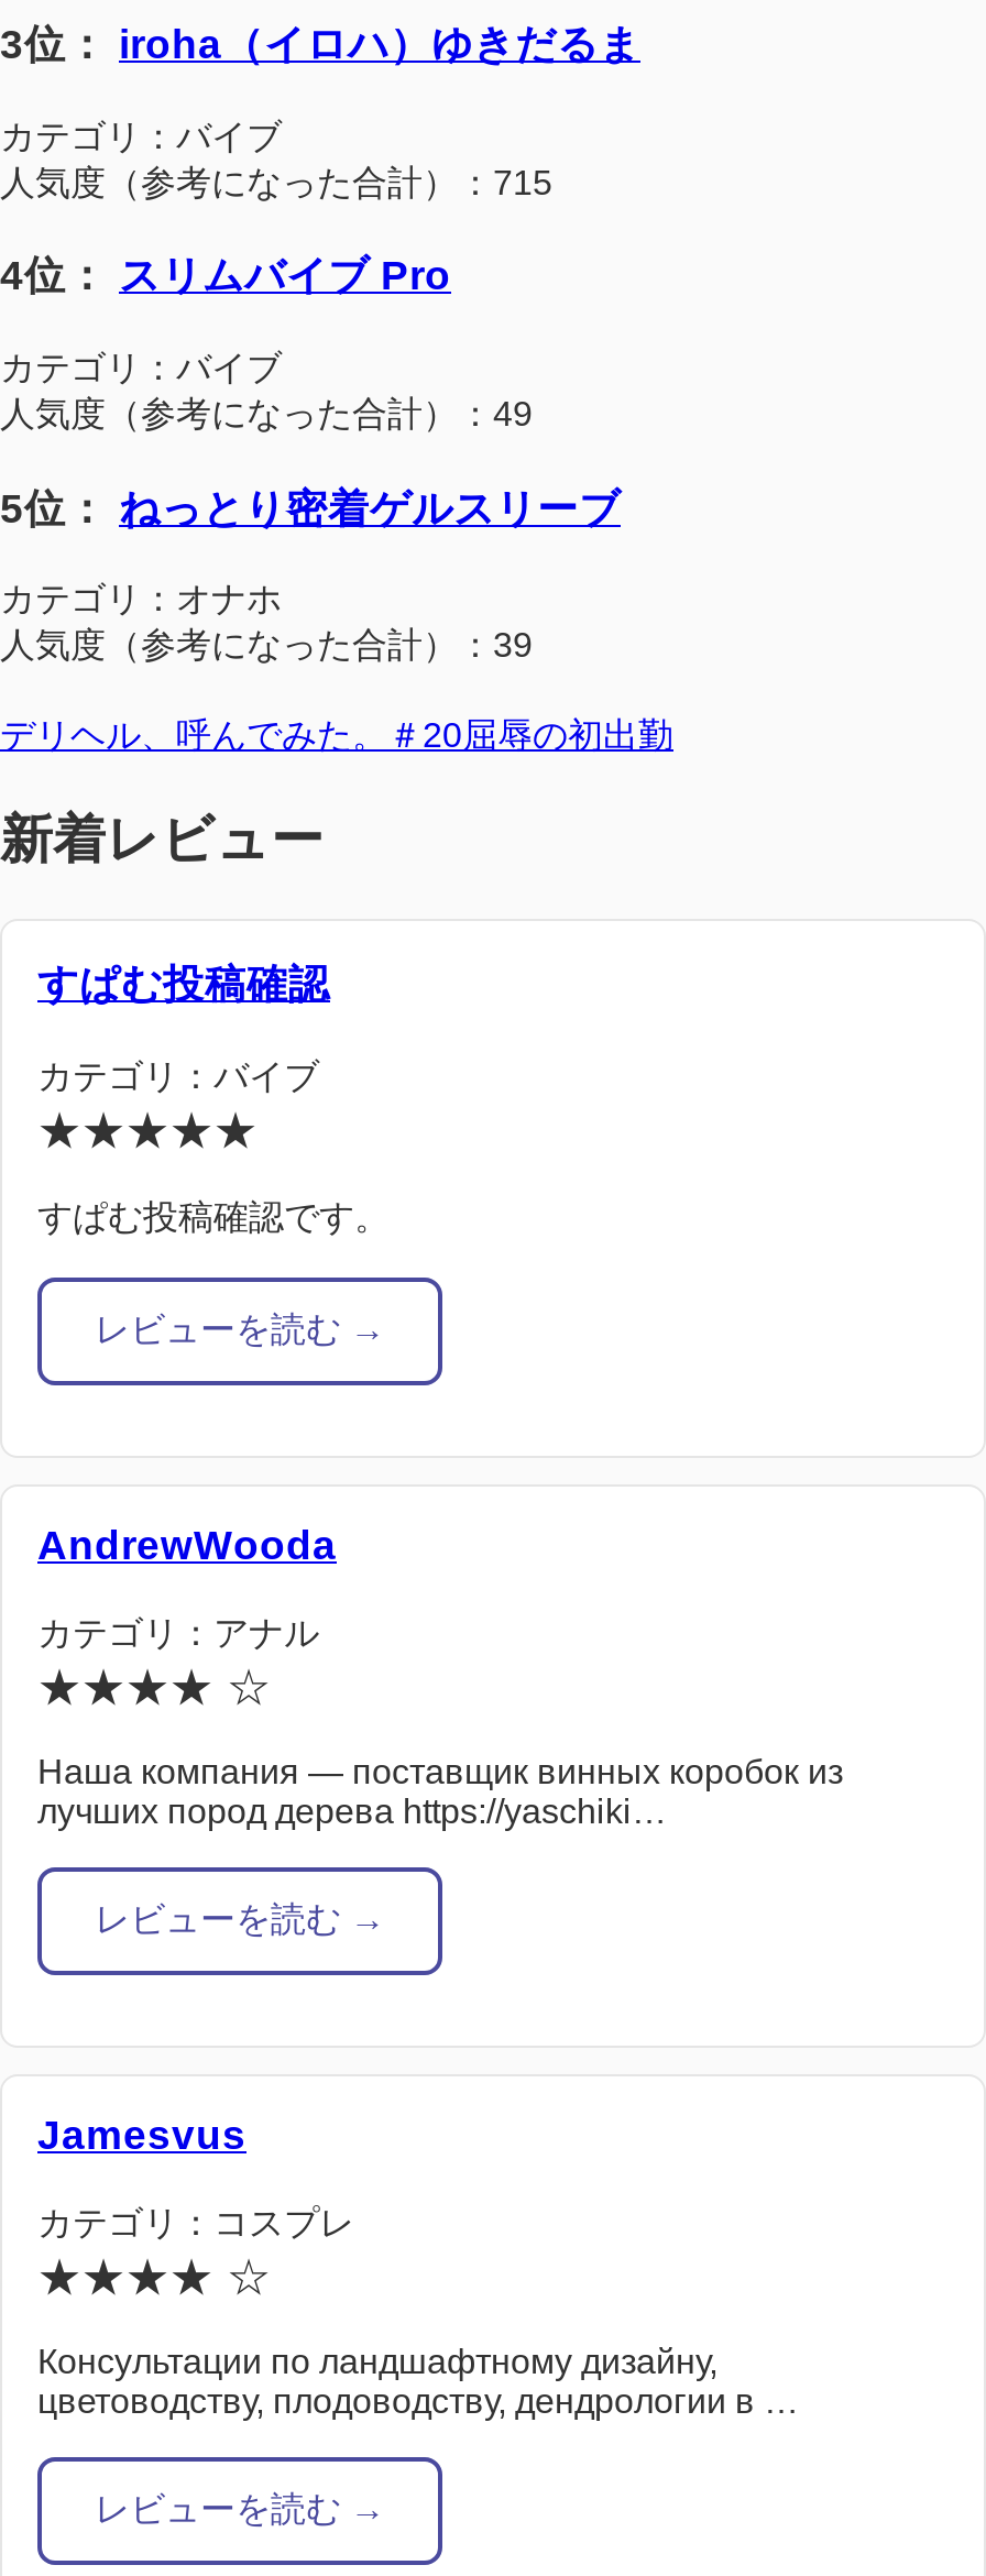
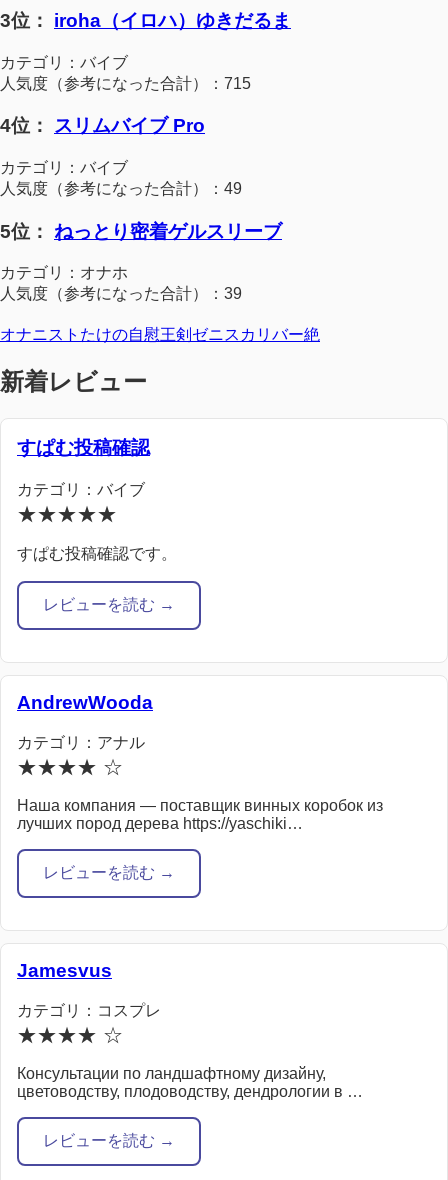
[0,717,673,755] デリヘル、呼んでみた。＃20屈辱の初出勤 -> [0,326,320,343] オナニストたけの自慰王剣ゼニスカリバー絶

